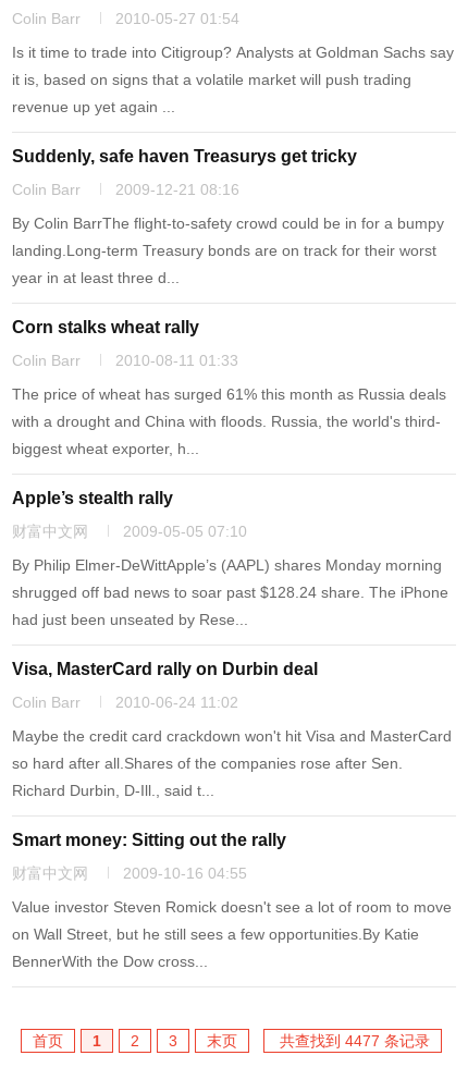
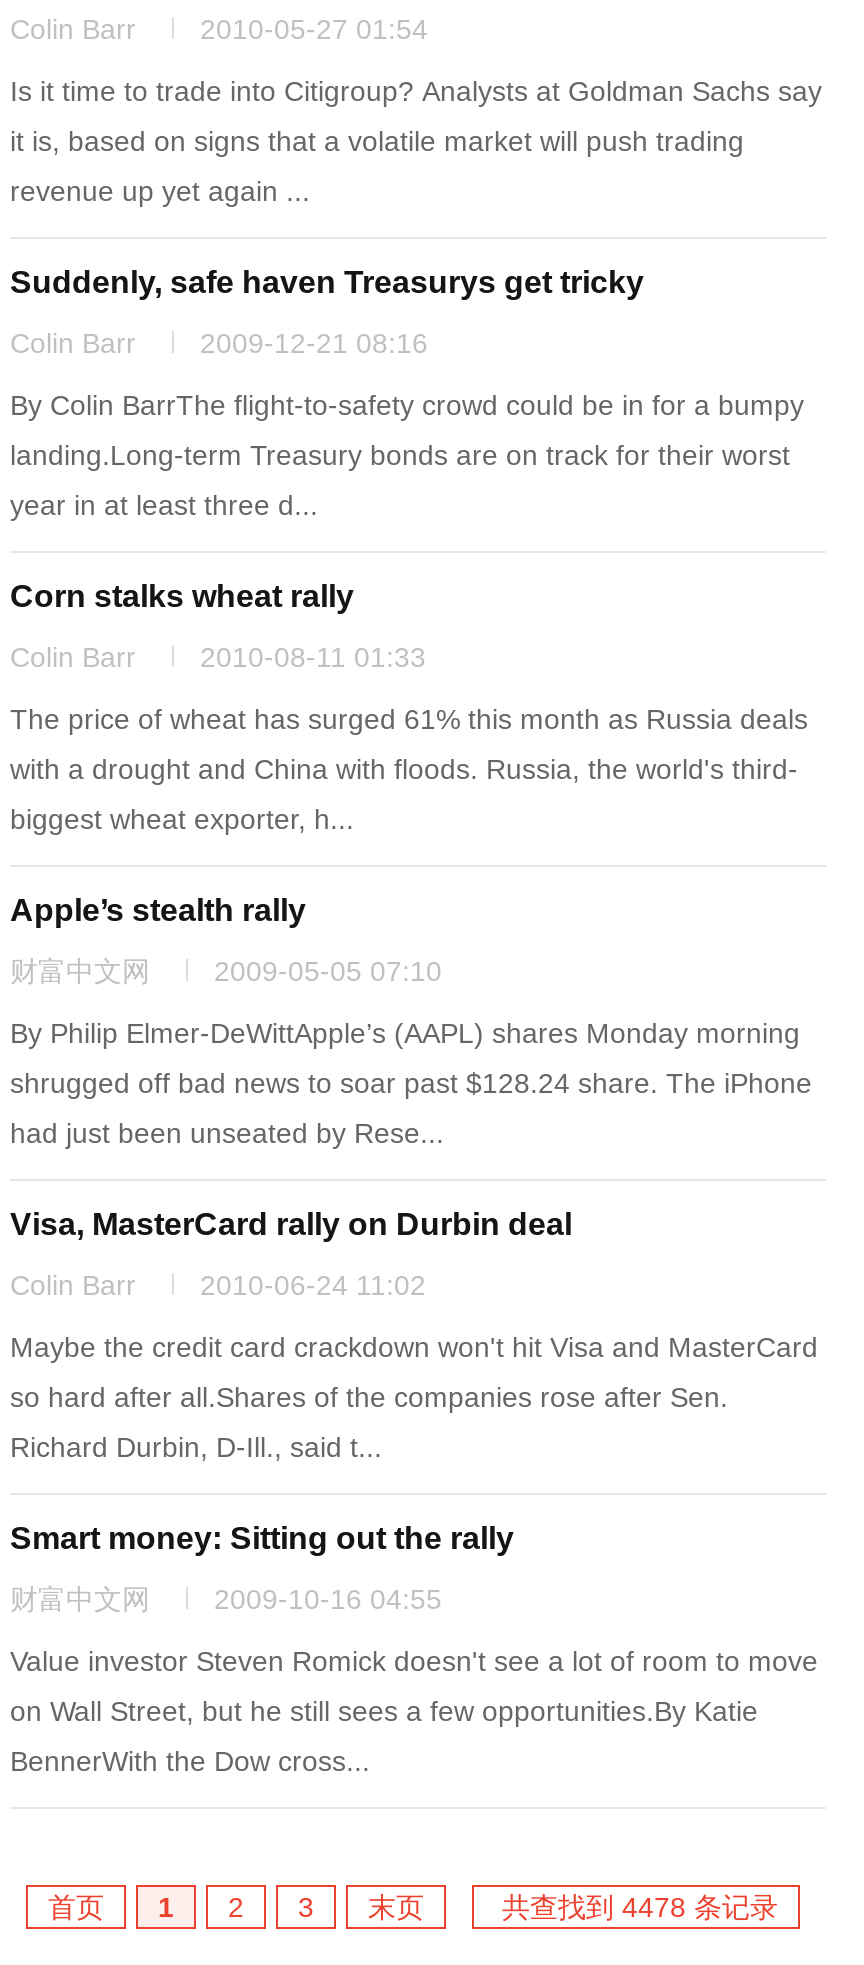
[275,1032,430,1050] 共查找到 4477 条记录 -> [494,1891,778,1923] 共查找到 4478 条记录

